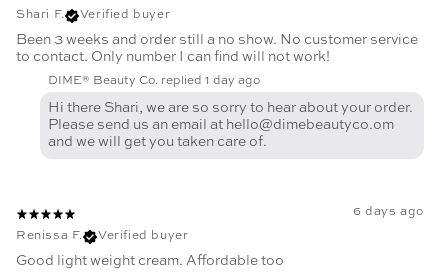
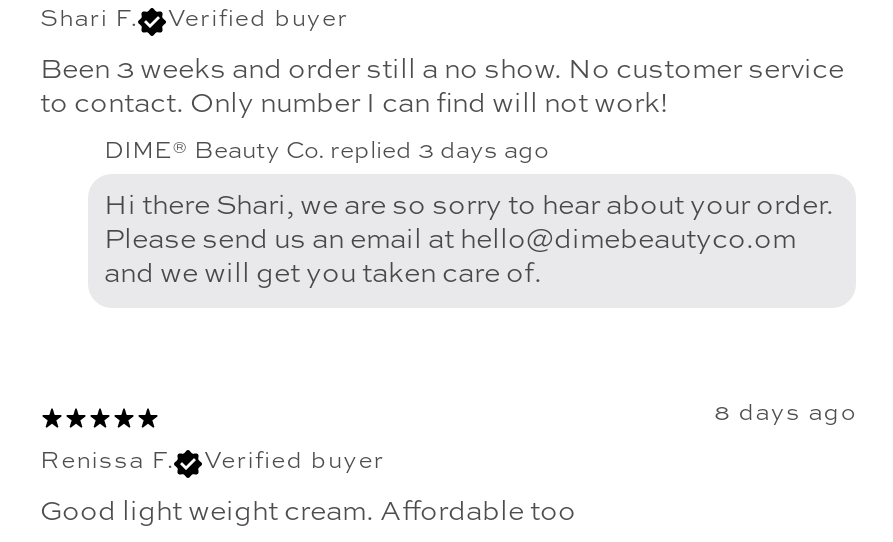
[48,75,260,87] DIME® Beauty Co. replied 1 day ago -> [104,140,548,164] DIME® Beauty Co. replied 3 days ago
[353,206,424,218] 6 days ago -> [714,402,856,426] 8 days ago

